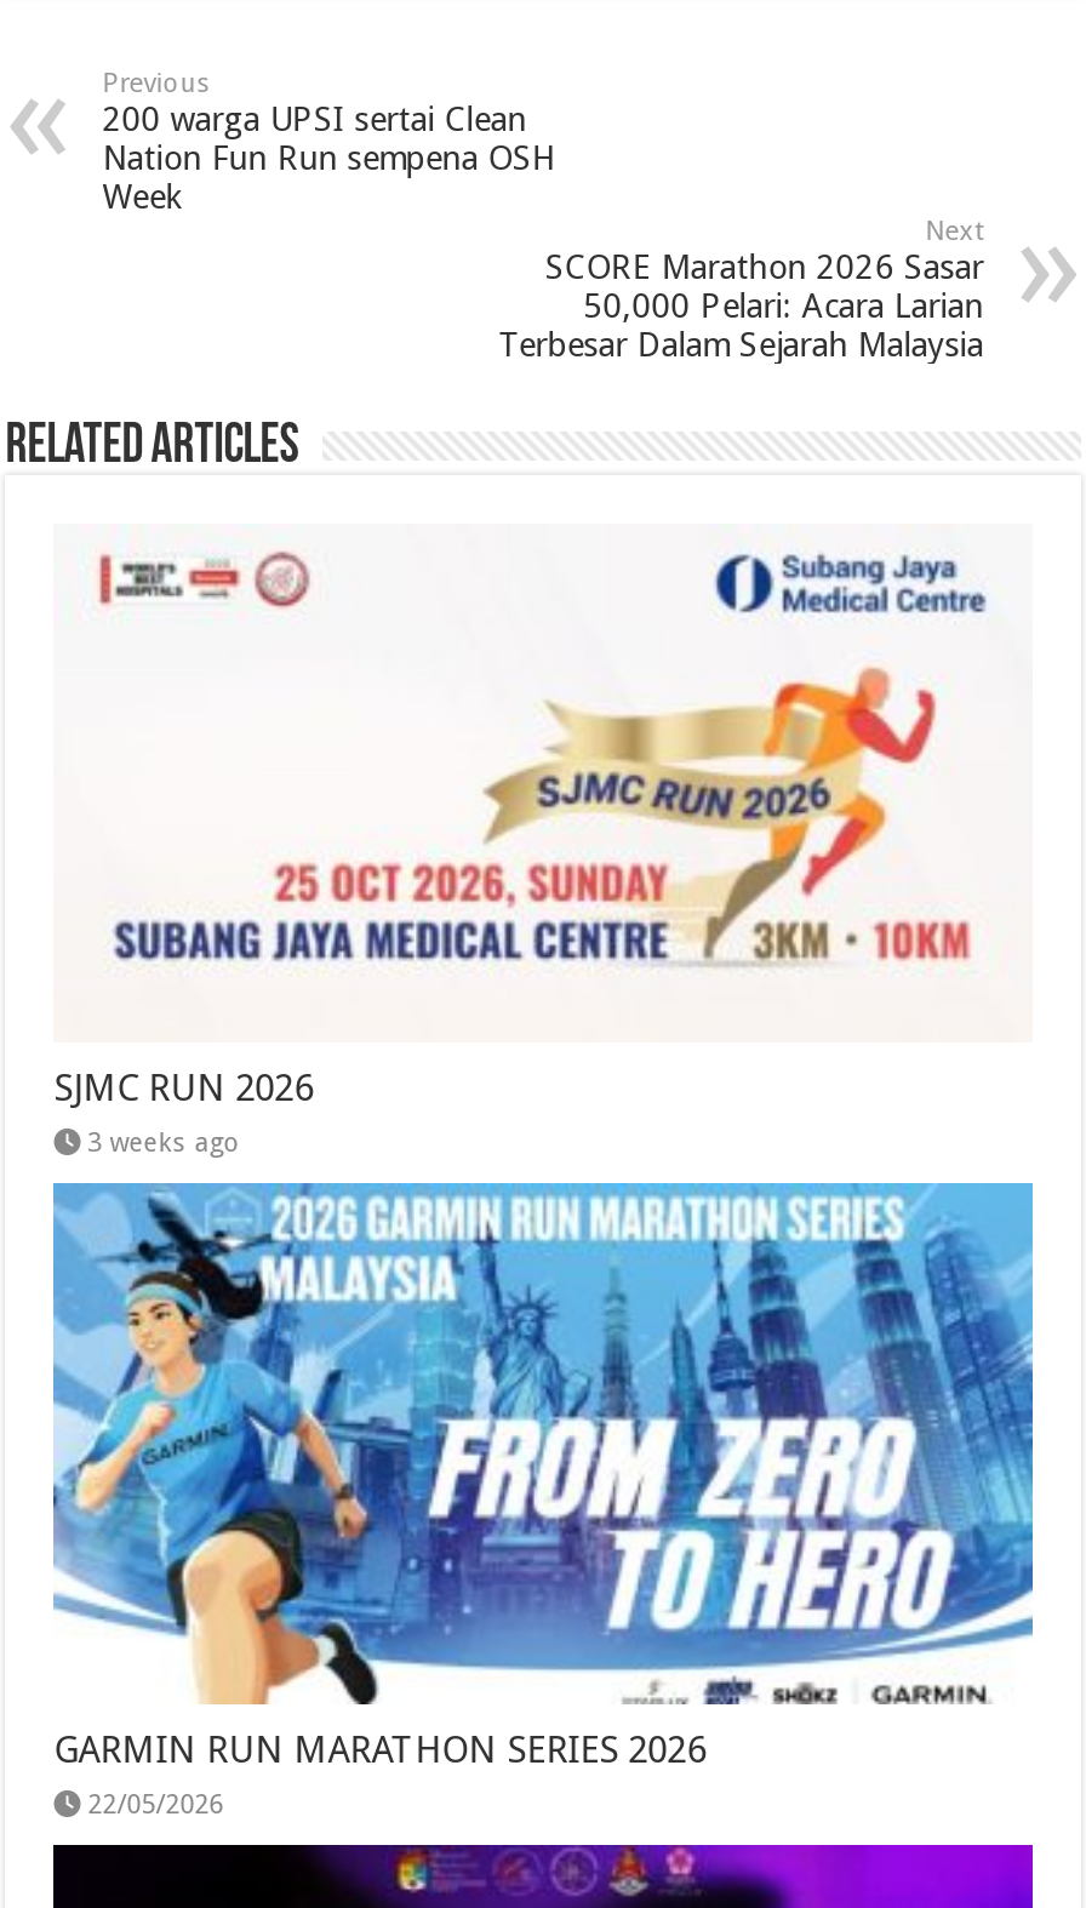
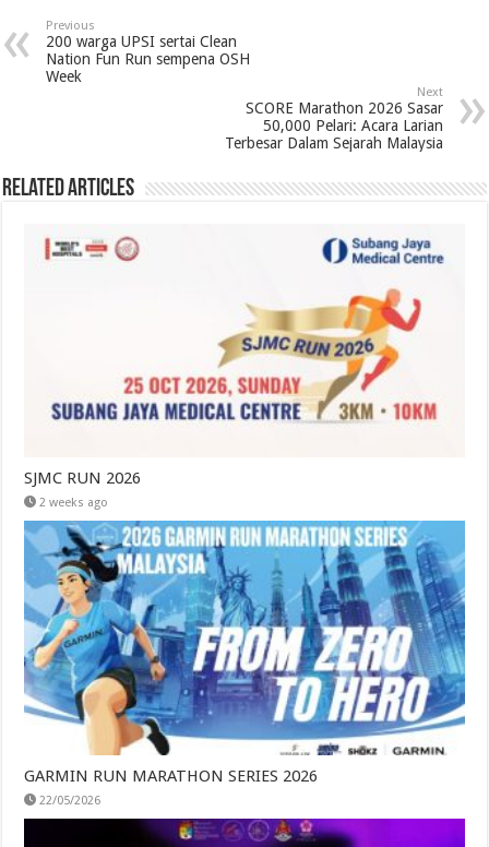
[88,1128,240,1160] 3 weeks ago -> [40,496,108,510] 2 weeks ago

